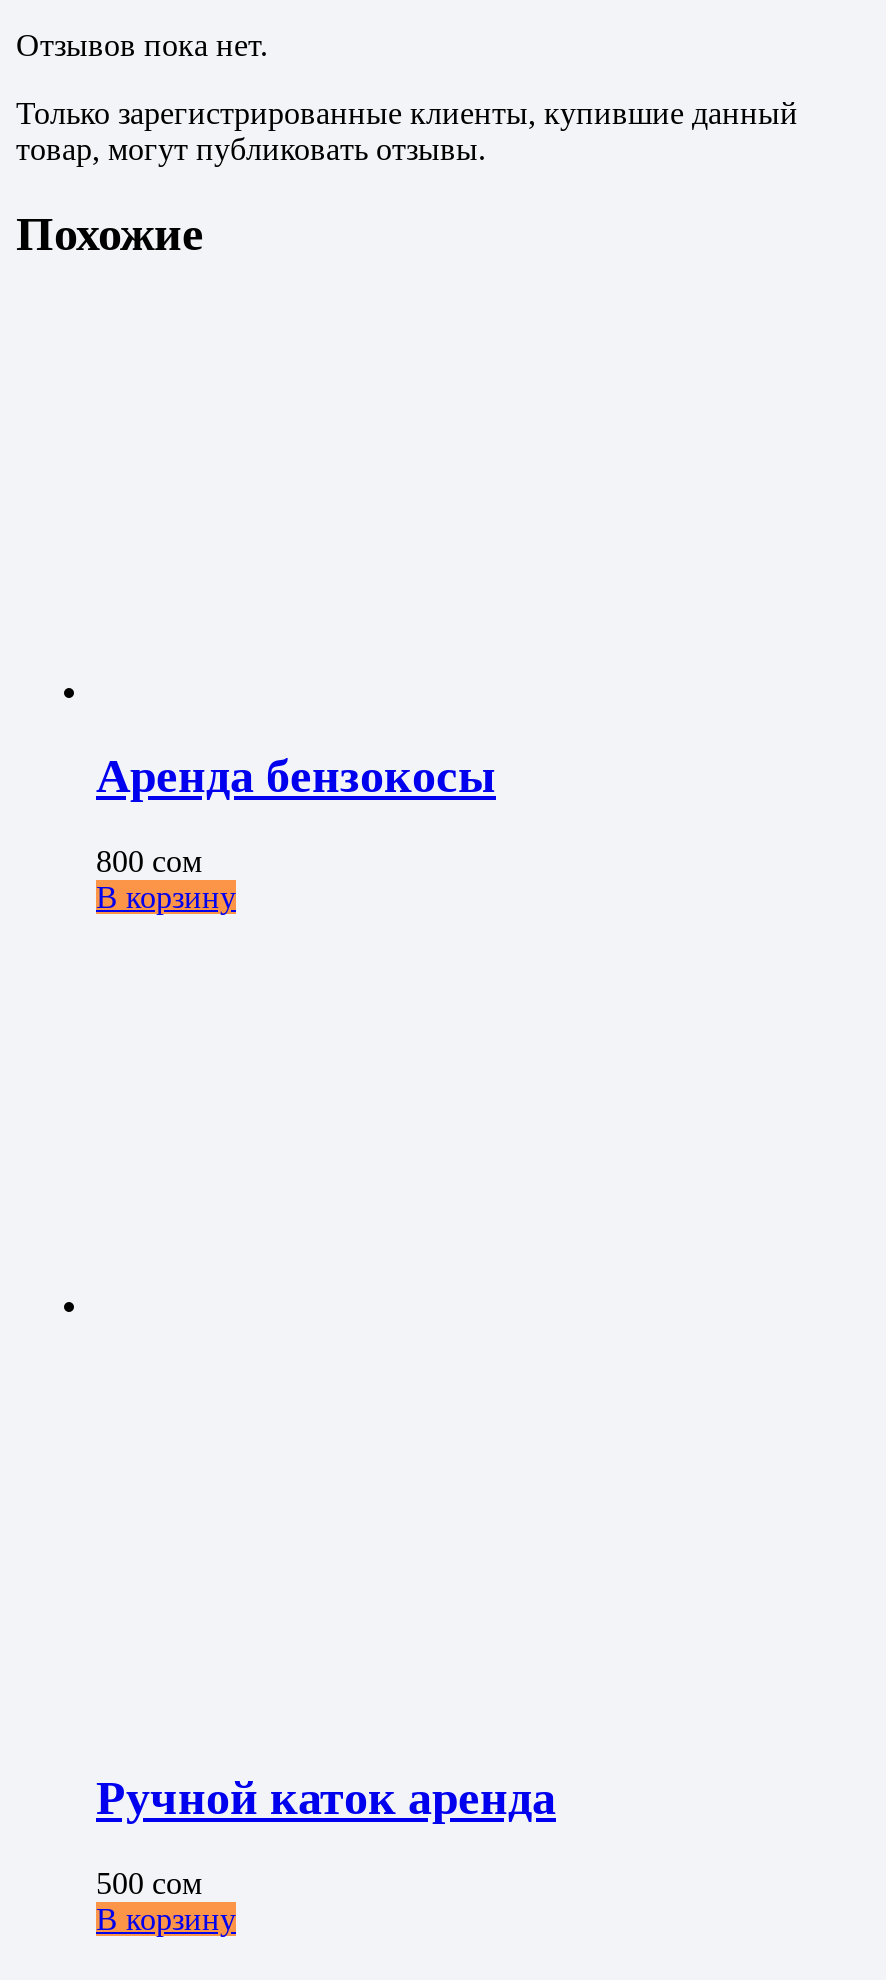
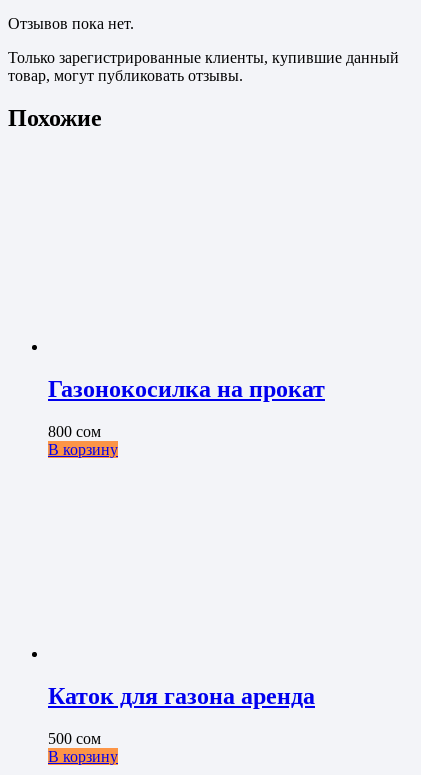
[96,750,496,802] Аренда бензокосы -> [48,376,325,402] Газонокосилка на прокат
[96,1772,556,1824] Ручной каток аренда -> [48,683,315,709] Каток для газона аренда

